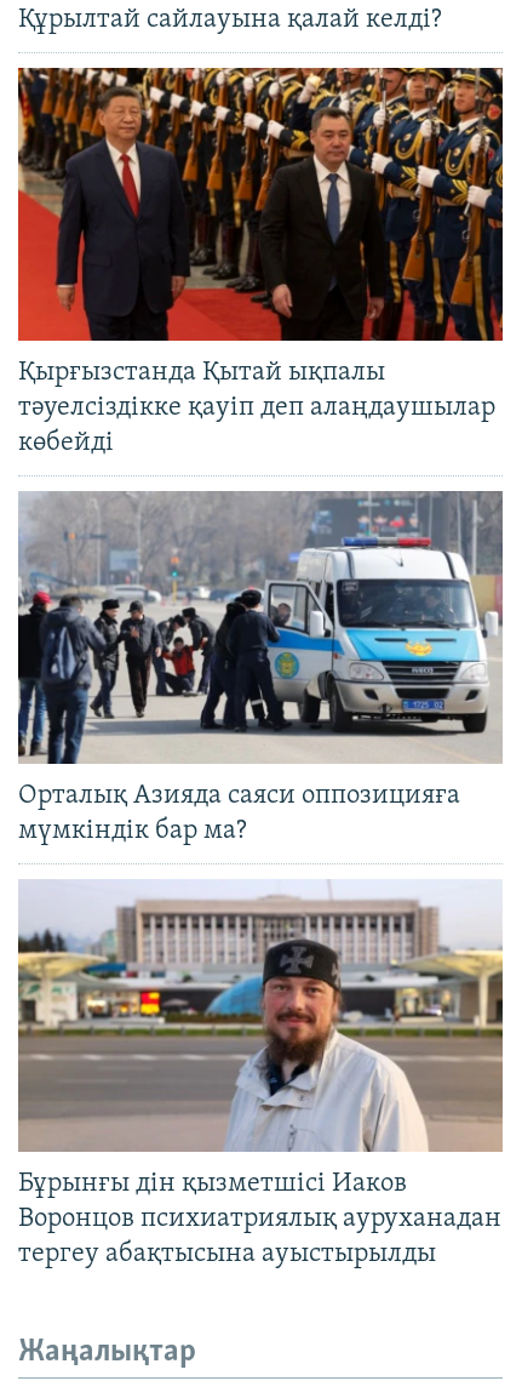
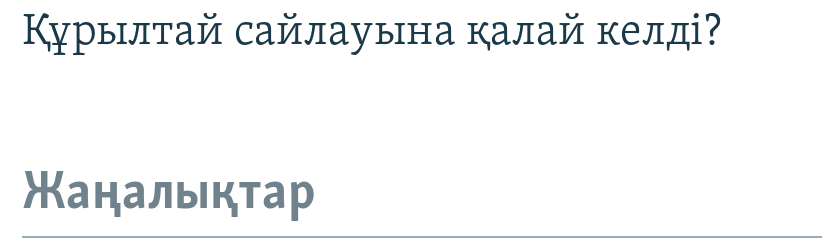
[17,67,504,457] [image] | Қырғызстанда Қытай ықпалы | тәуелсіздікке қауіп деп алаңдаушылар | көбейді -> none
[17,490,504,845] [image] | Орталық Азияда саяси оппозицияға | мүмкіндік бар ма? -> none
[17,880,504,1268] [image] | Бұрынғы дін қызметшісі Иаков | Воронцов психиатриялық ауруханадан | тергеу абақтысына ауыстырылды -> none

